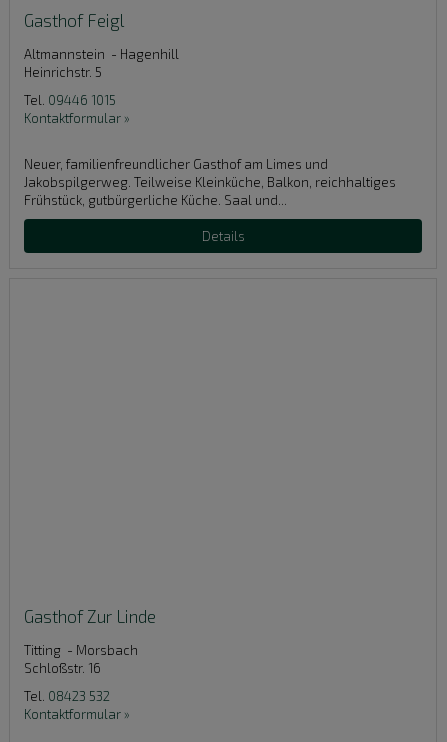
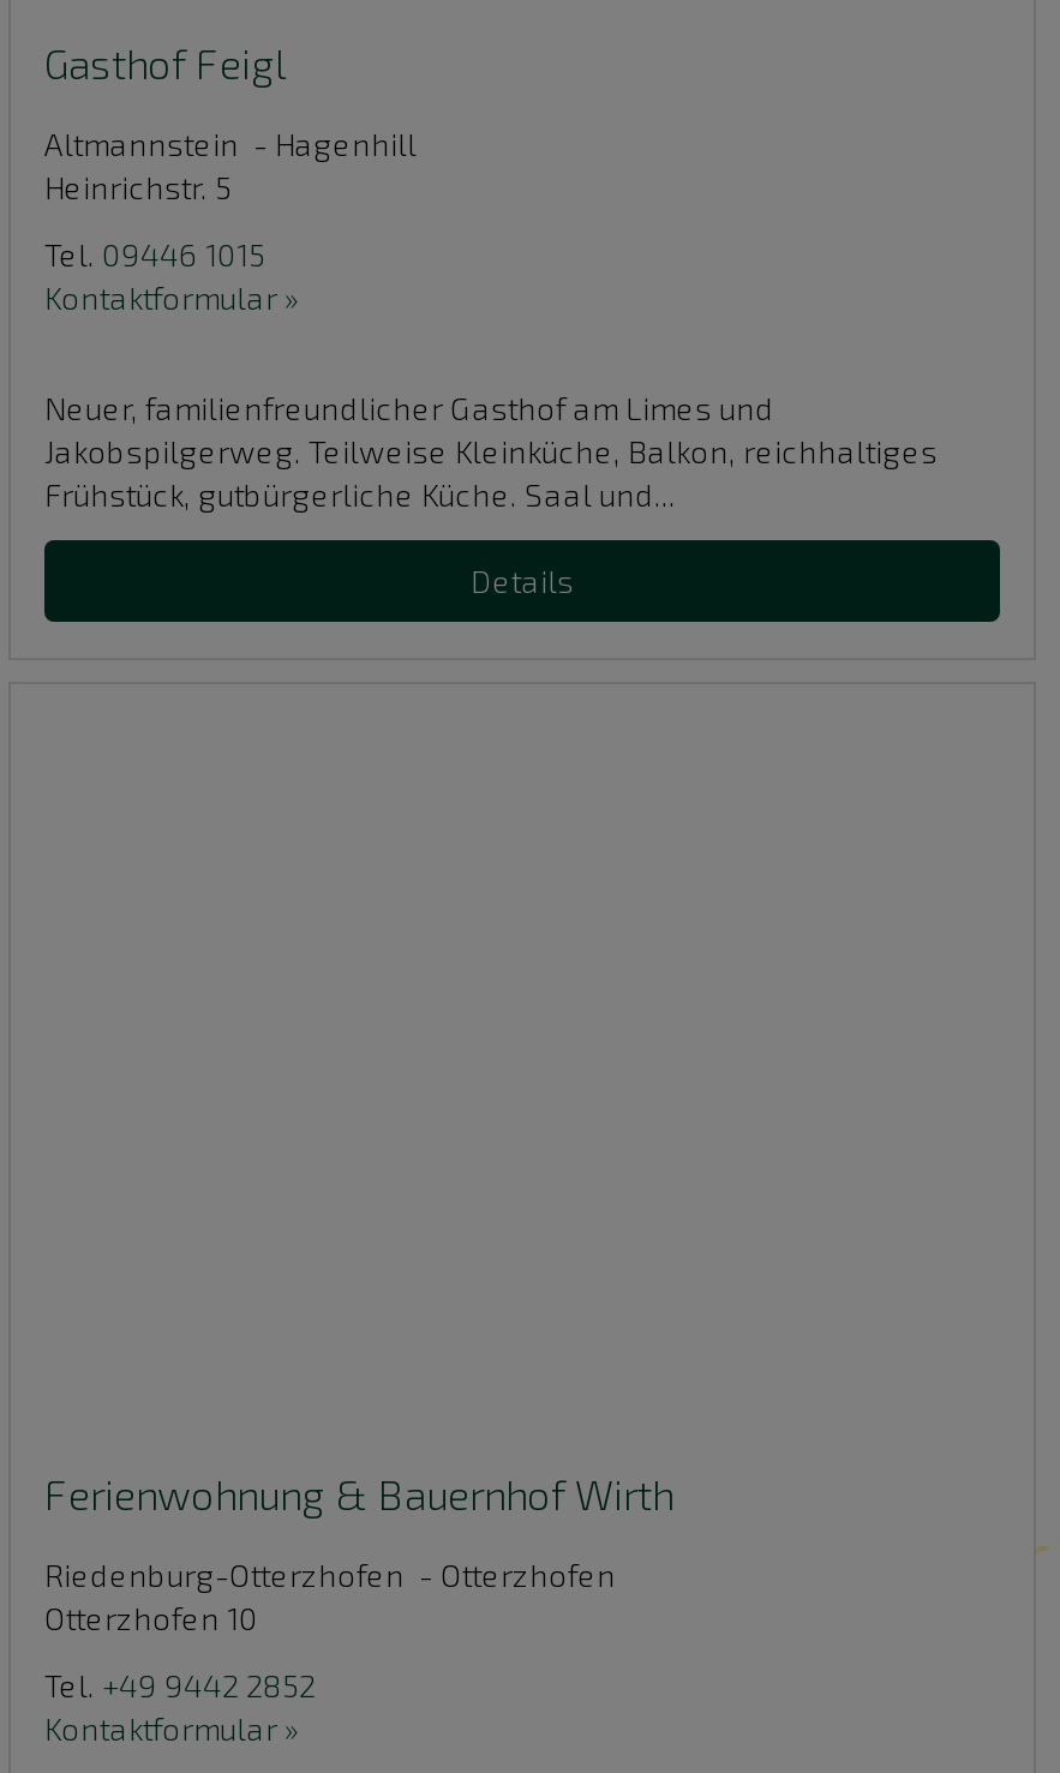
[24,606,156,626] Gasthof Zur Linde -> [44,1470,673,1518] Ferienwohnung & Bauernhof Wirth
[24,642,138,676] Titting - Morsbach | Schloßstr. 16 -> [44,1557,616,1638] Riedenburg-Otterzhofen - Otterzhofen | Otterzhofen 10
[24,688,110,704] Tel. 08423 532 -> [44,1667,316,1706] Tel. +49 9442 2852

